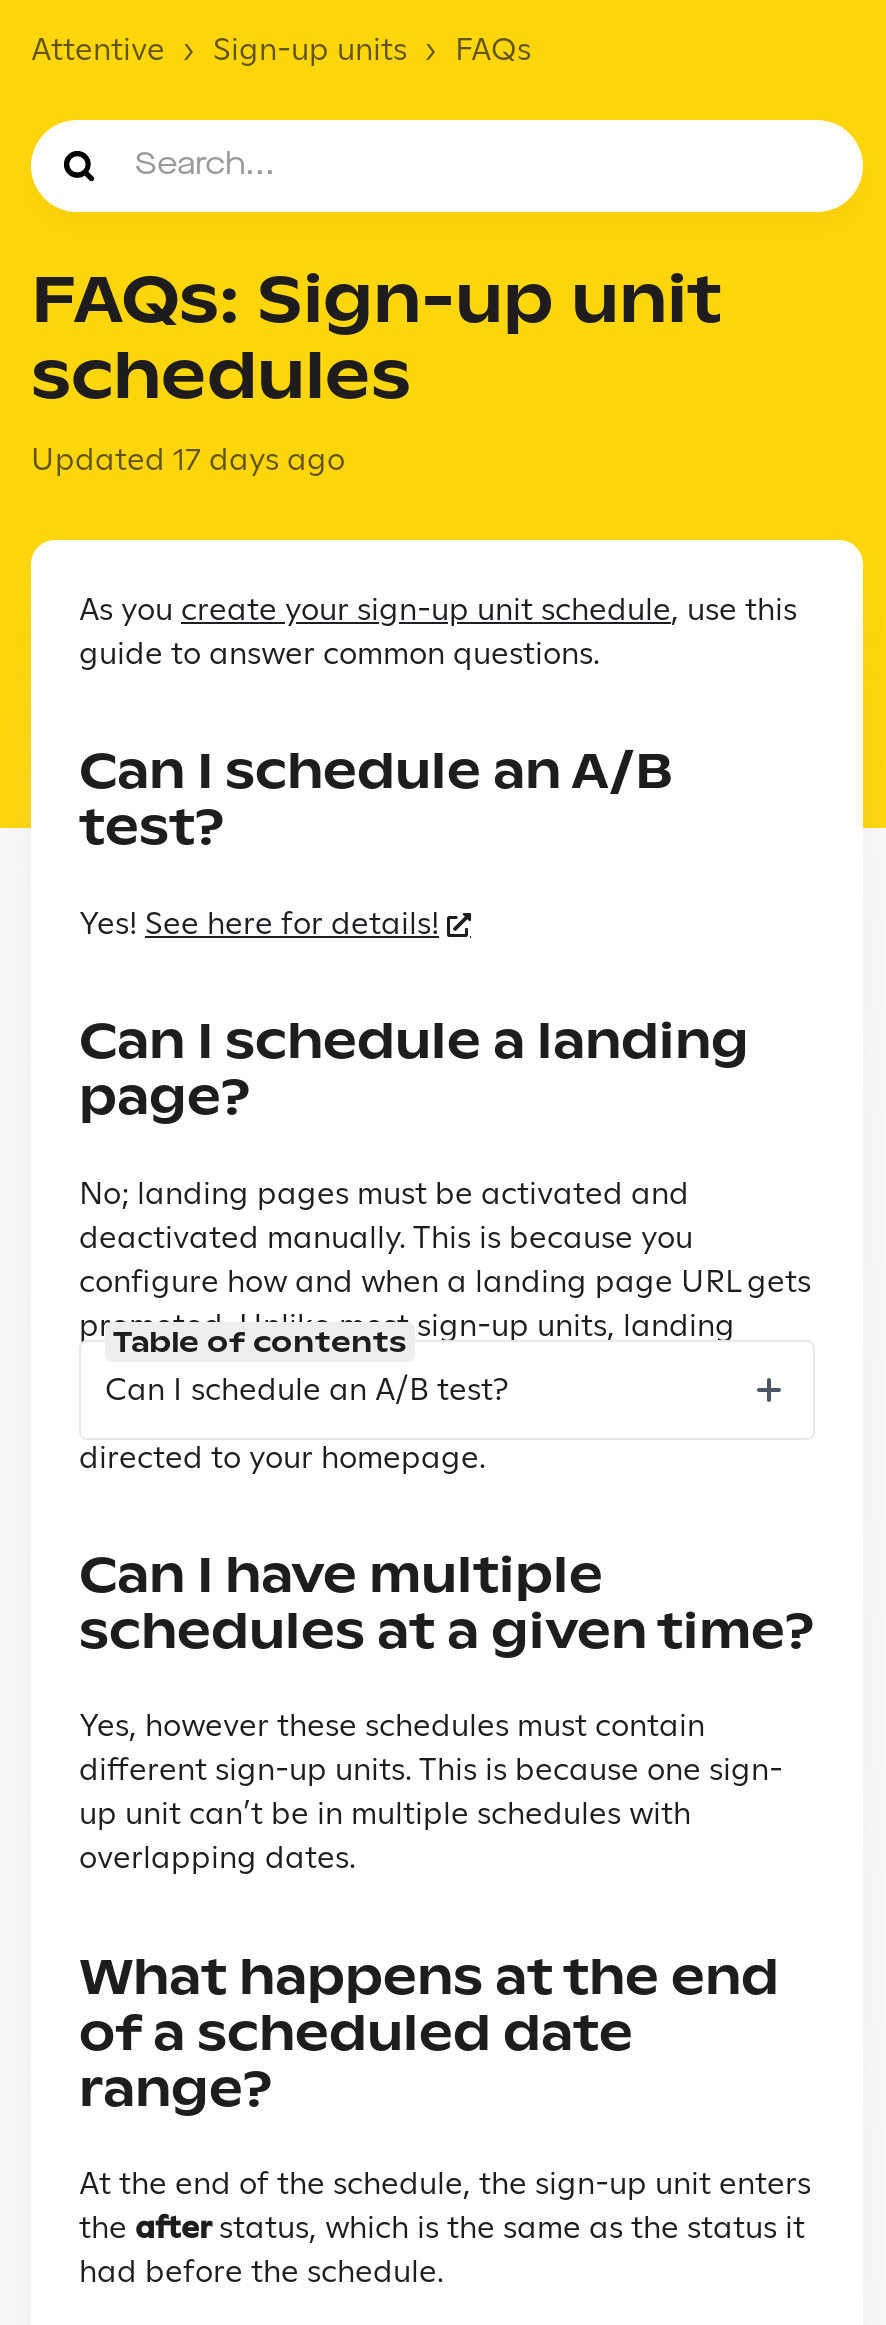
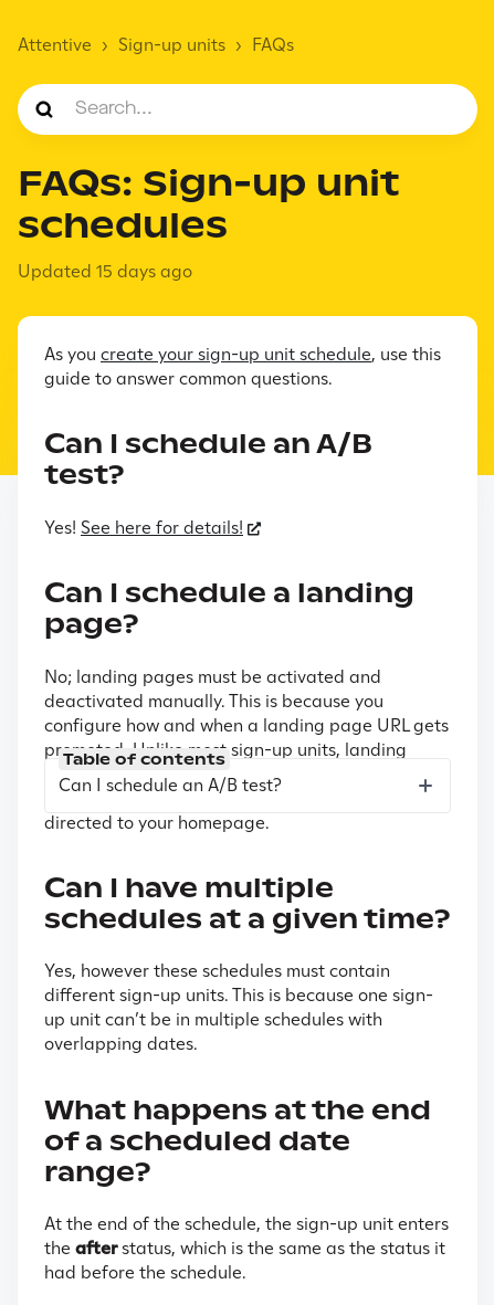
[31,438,345,480] Updated 17 days ago -> [18,260,192,283] Updated 15 days ago

